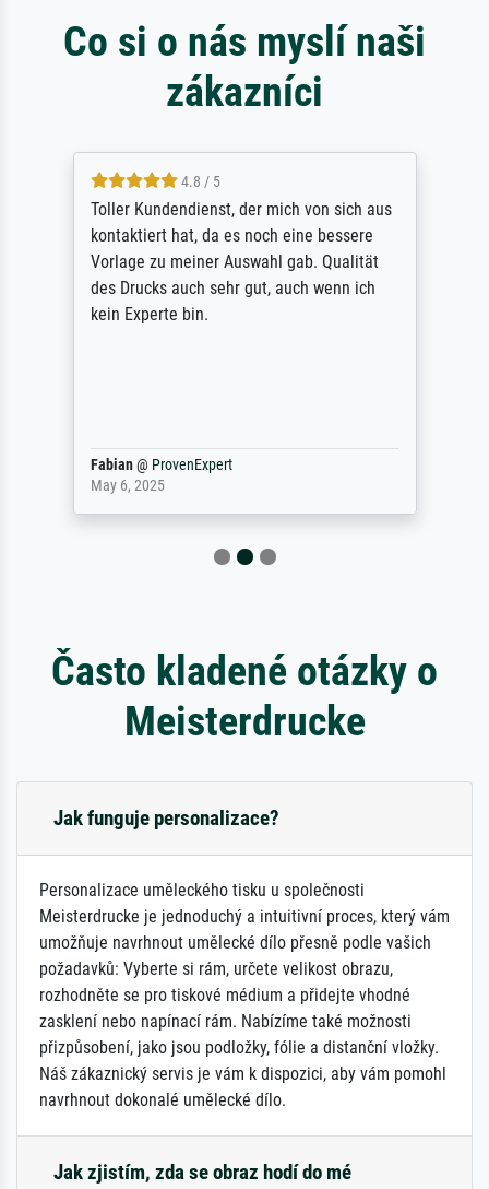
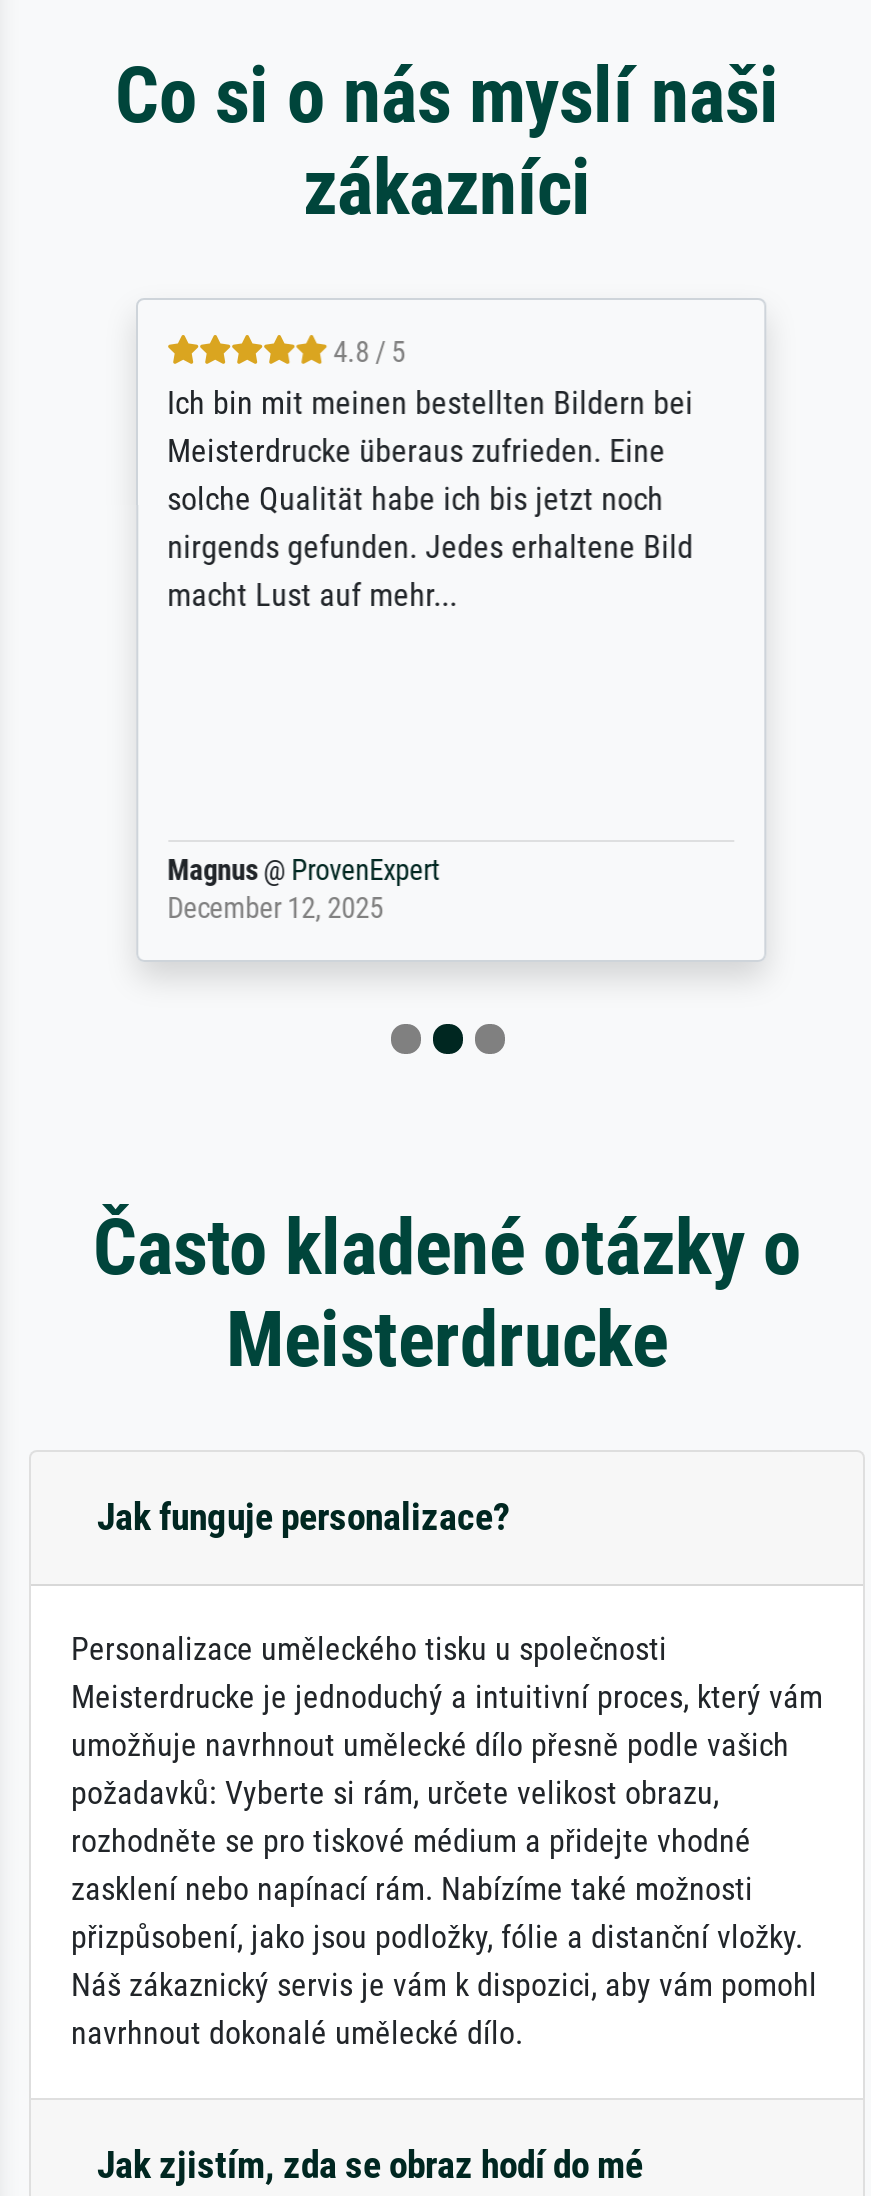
[90,199,391,324] Toller Kundendienst, der mich von sich aus | kontaktiert hat, da es noch eine bessere | Vorlage zu meiner Auswahl gab. Qualität | des Drucks auch sehr gut, auch wenn ich | kein Experte bin. -> [164,384,690,614] Ich bin mit meinen bestellten Bildern bei | Meisterdrucke überaus zufrieden. Eine | solche Qualität habe ich bis jetzt noch | nirgends gefunden. Jedes erhaltene Bild | macht Lust auf mehr...
[90,455,232,495] Fabian @ ProvenExpert | May 6, 2025 -> [164,854,436,926] Magnus @ ProvenExpert | December 12, 2025

